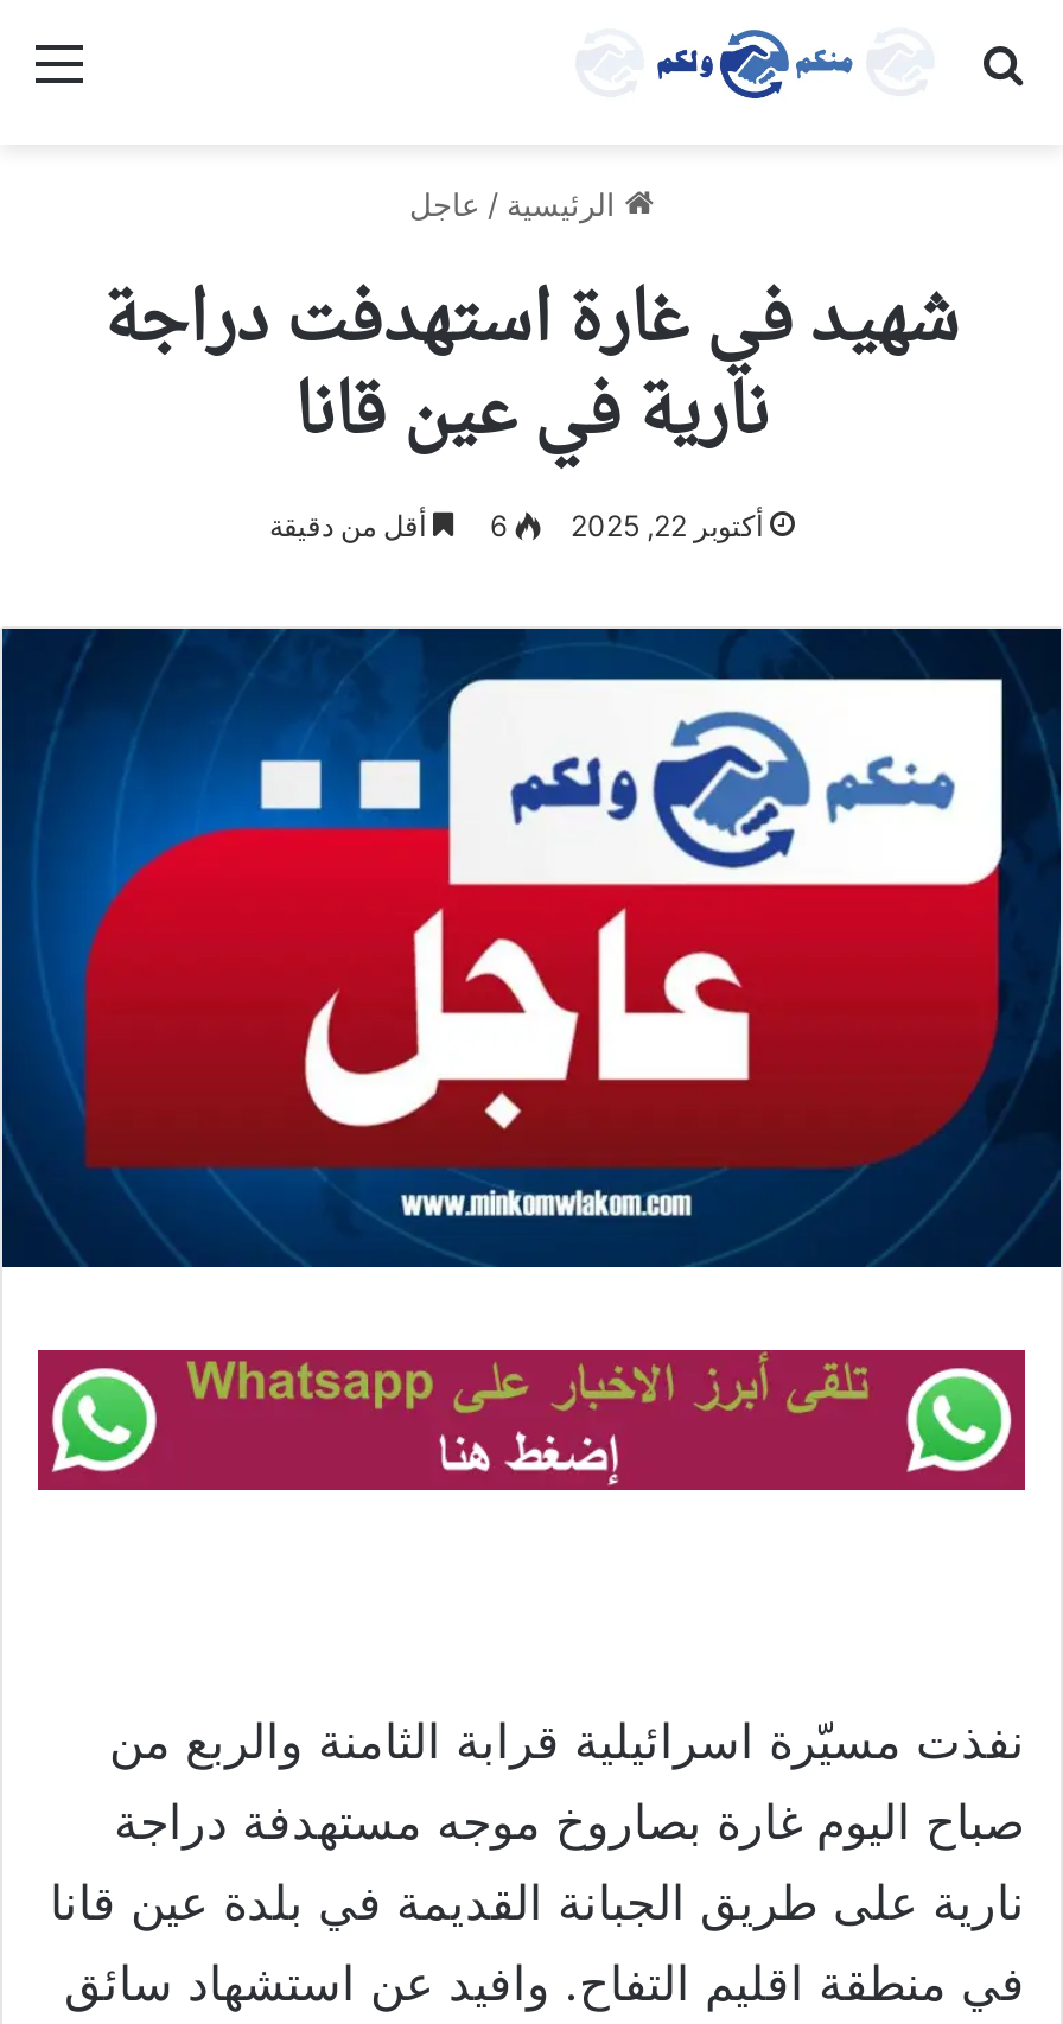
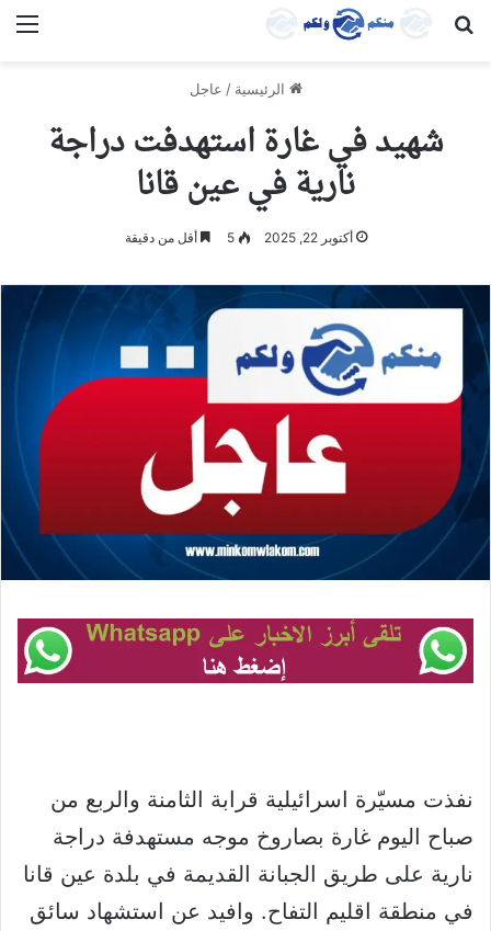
[490,508,507,544] 6 -> [226,229,234,246] 5

